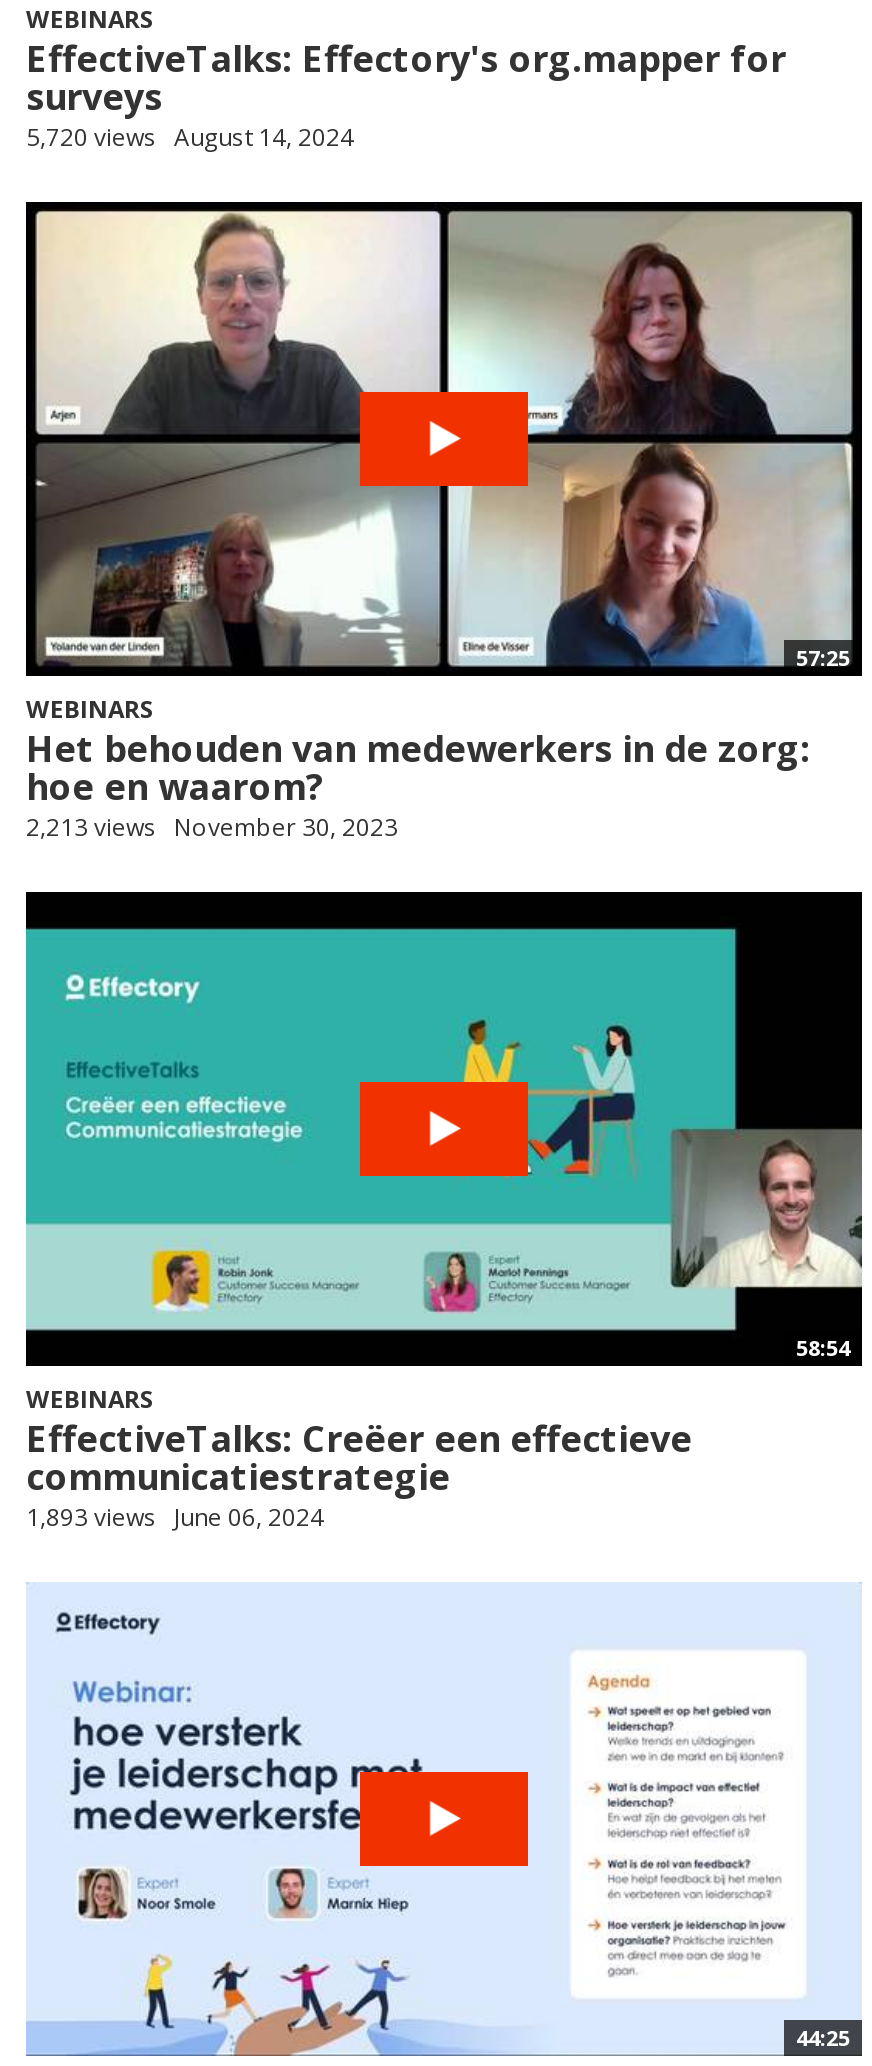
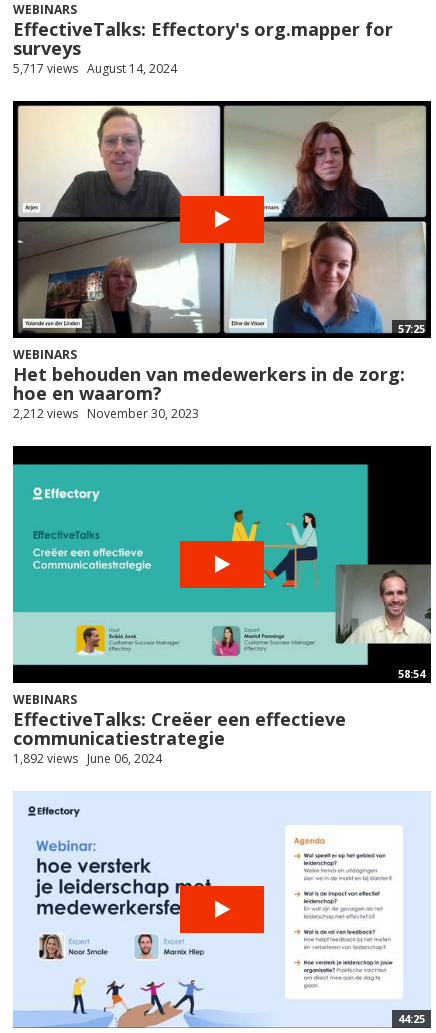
[26,120,354,154] 5,720 views August 14, 2024 -> [13,60,177,77] 5,717 views August 14, 2024
[26,810,398,844] 2,213 views November 30, 2023 -> [13,405,199,422] 2,212 views November 30, 2023
[26,1499,324,1533] 1,893 views June 06, 2024 -> [13,750,162,767] 1,892 views June 06, 2024

